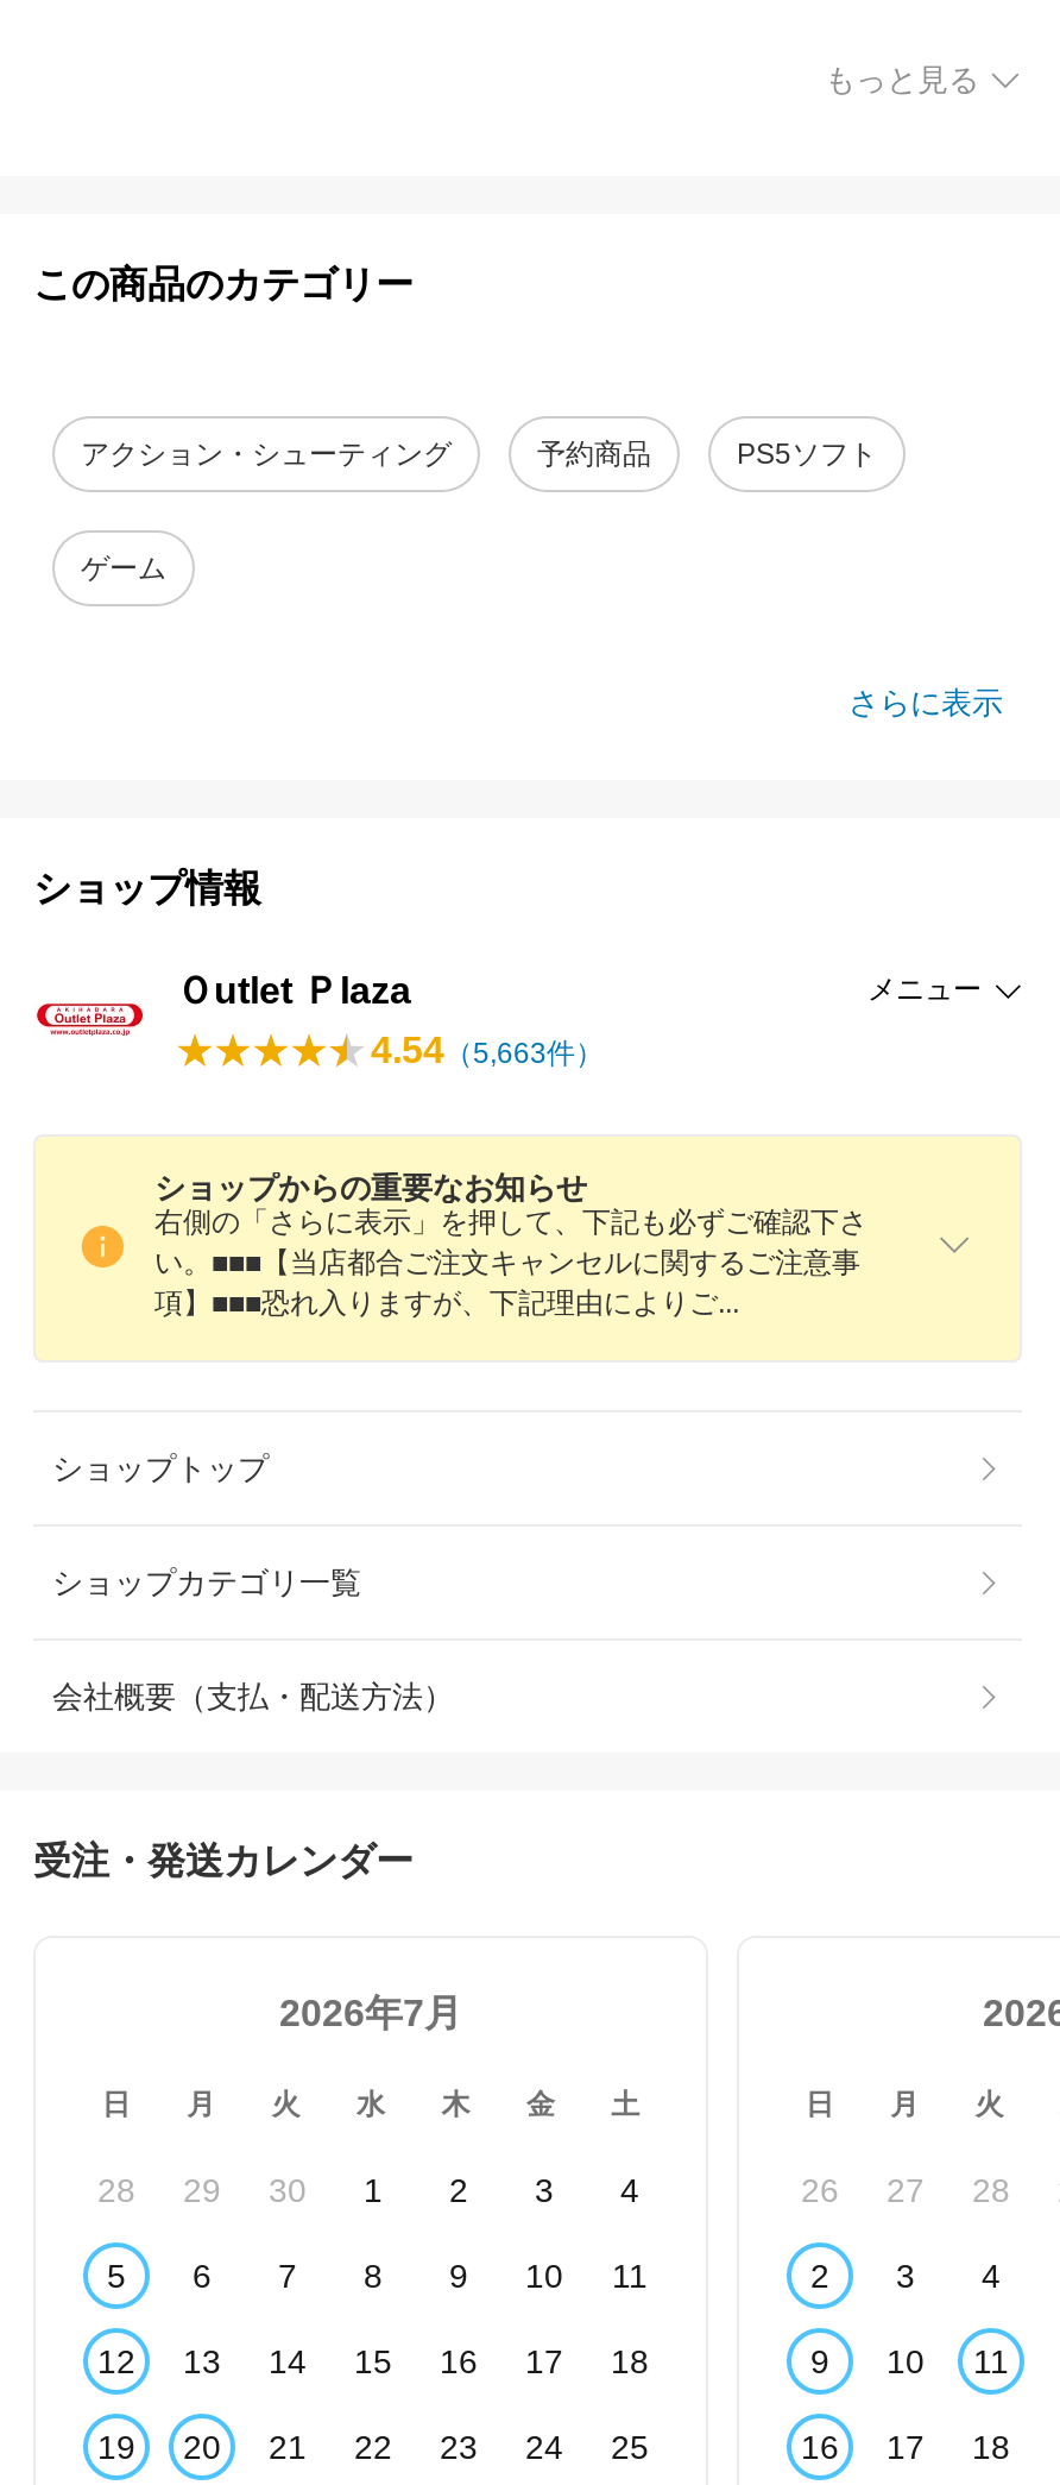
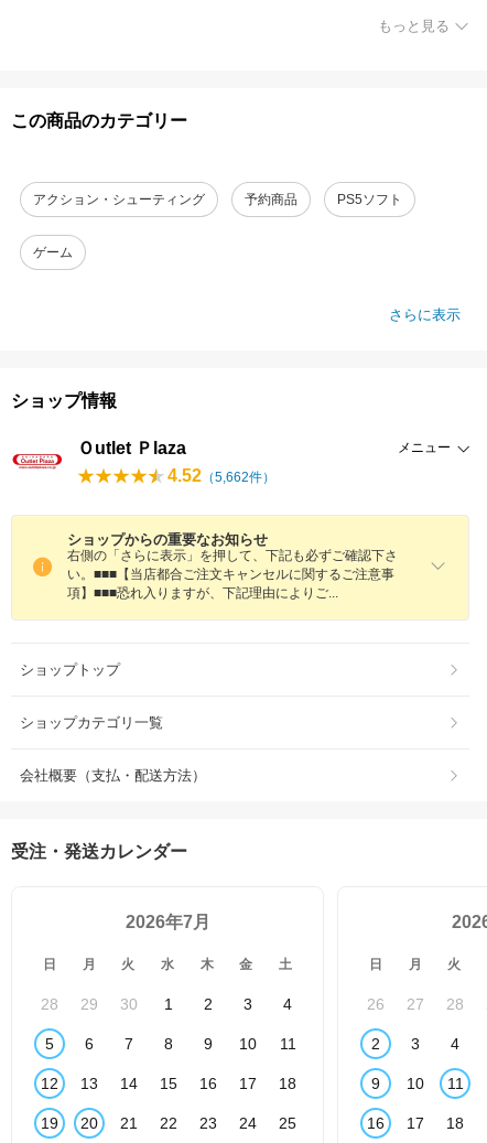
[371,1030,604,1070] 4.54（5,663件） -> [167,466,275,485] 4.52（5,662件）

